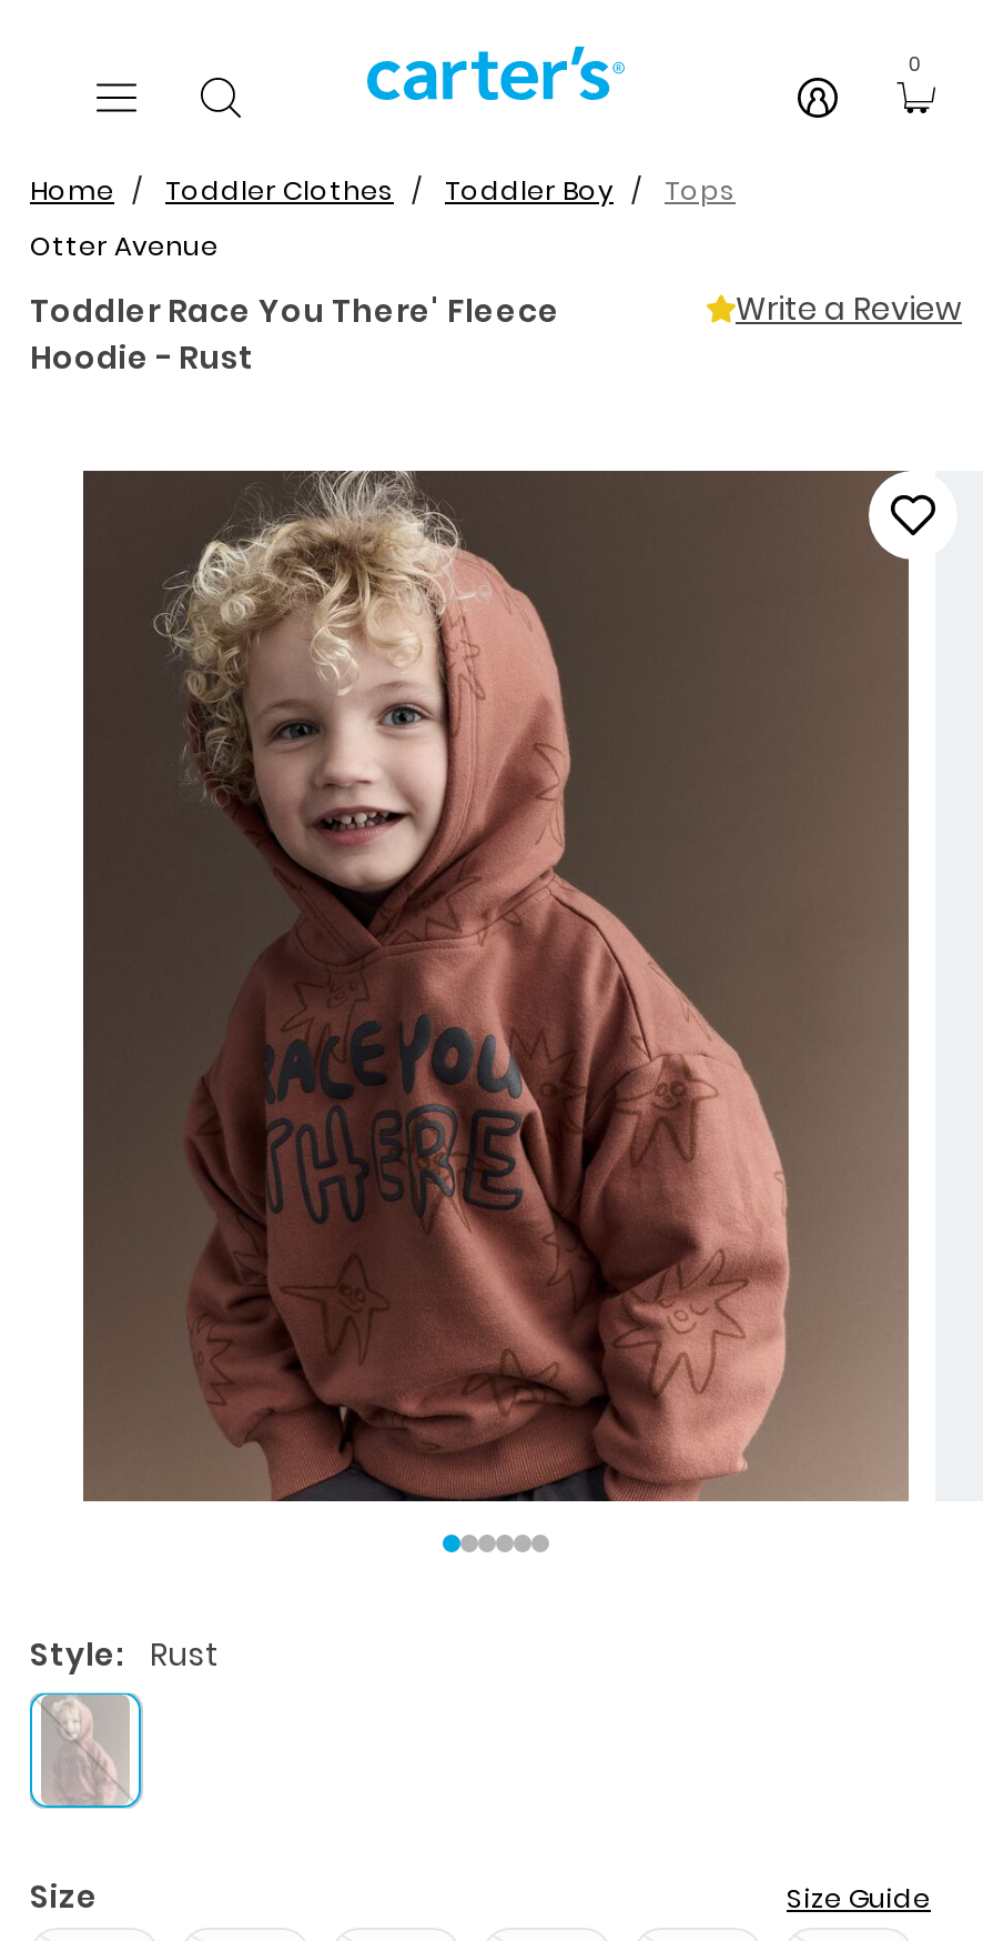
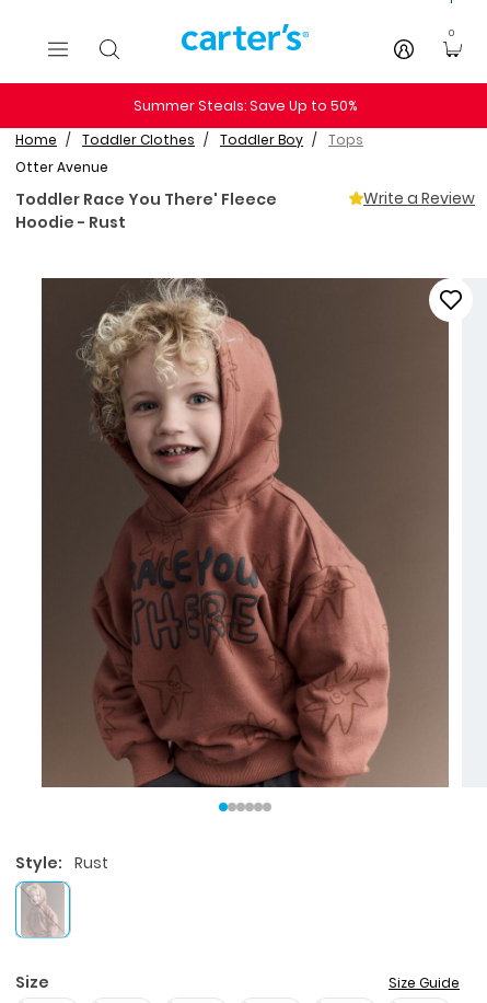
none -> [134,96,357,115] Summer Steals: Save Up to 50%

